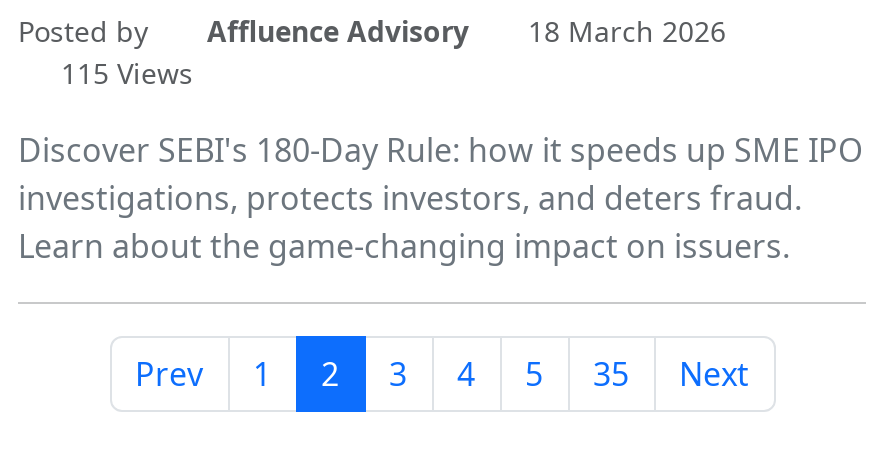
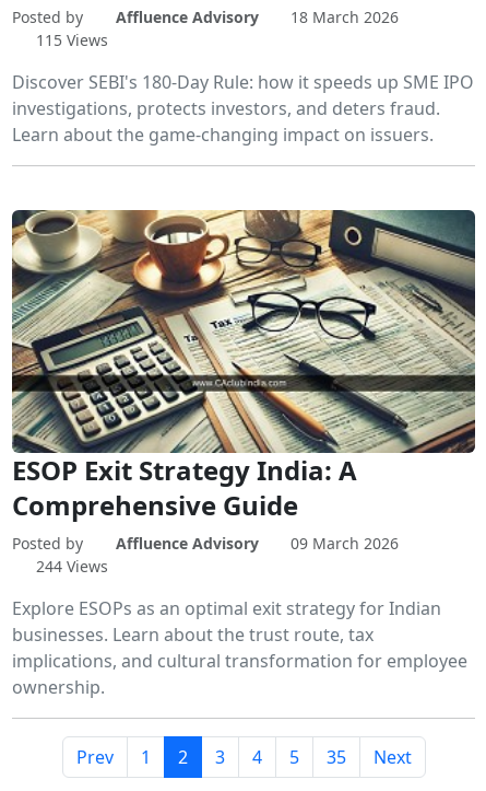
none -> [11,209,476,699] [image] | ESOP Exit Strategy India: A | Comprehensive Guide | Posted by | Affluence Advisory | 09 March 2026 | 244 Views | Explore ESOPs as an optimal exit strategy for Indian | businesses. Learn about the trust route, tax | implications, and cultural transformation for employee | ownership.

